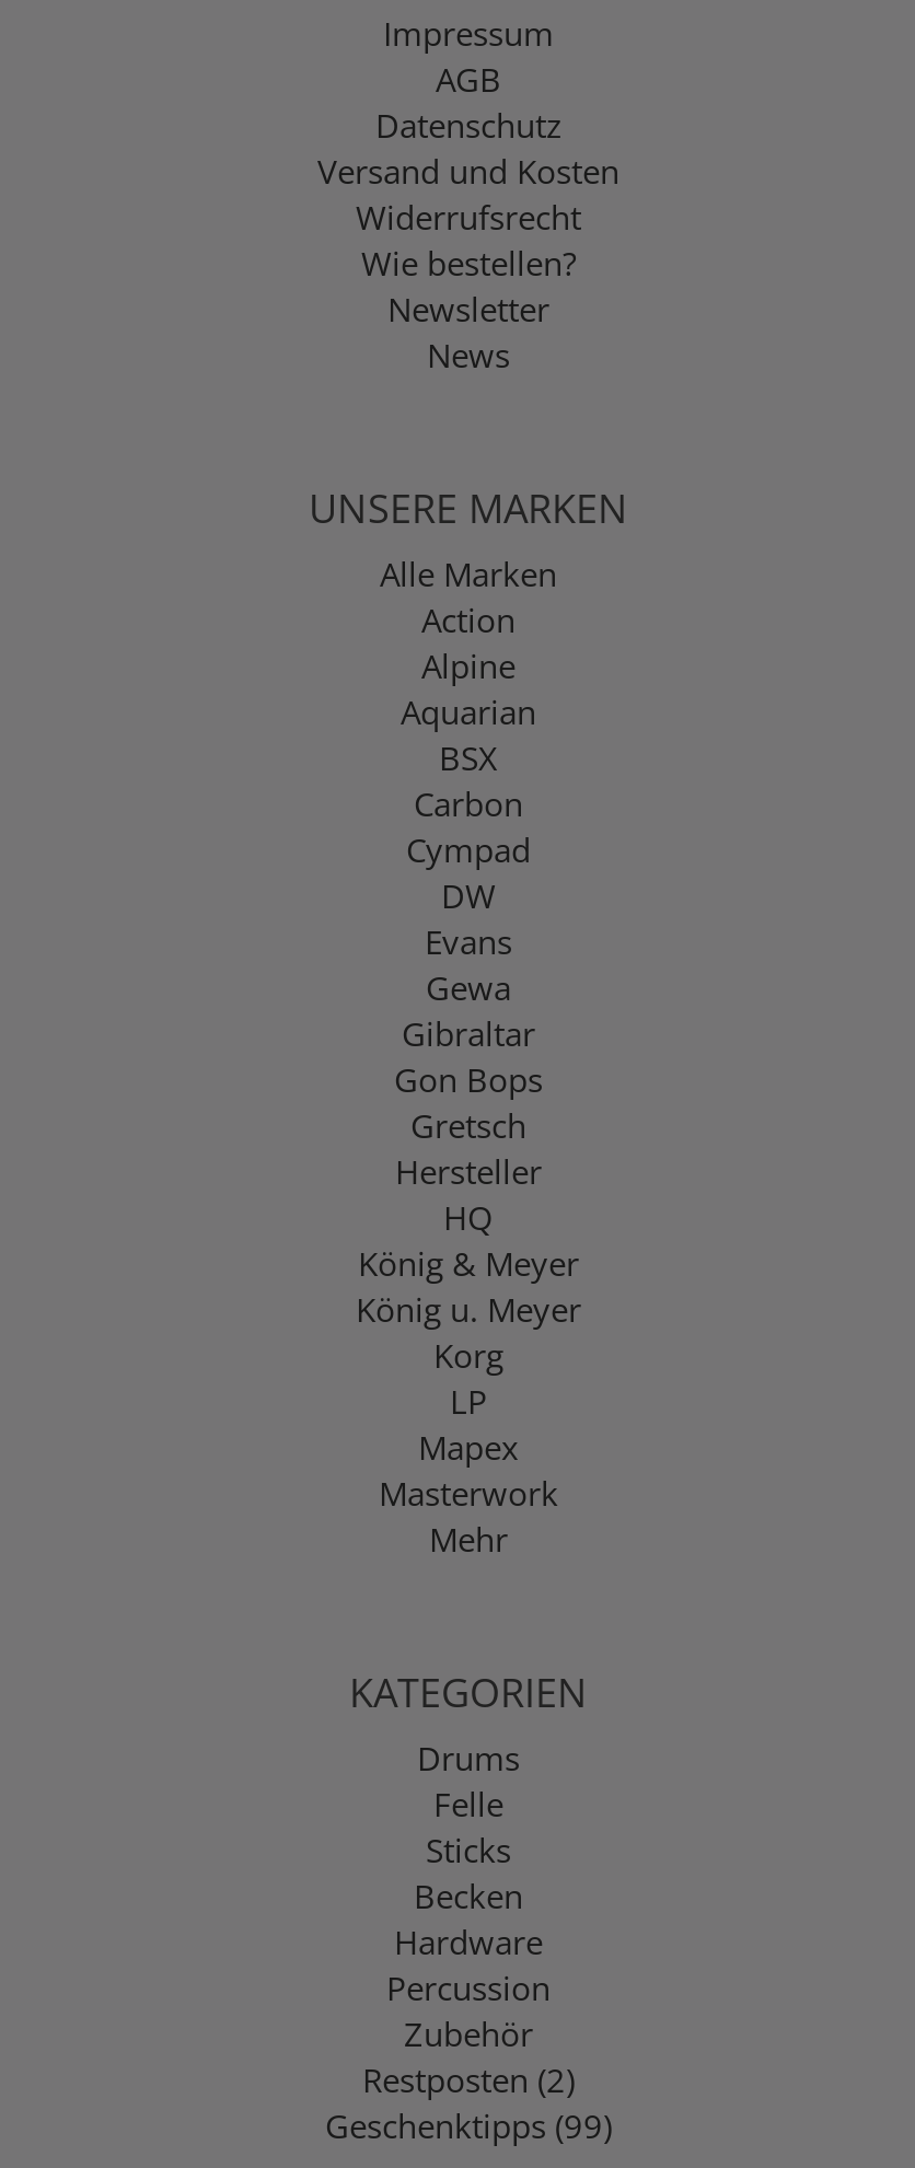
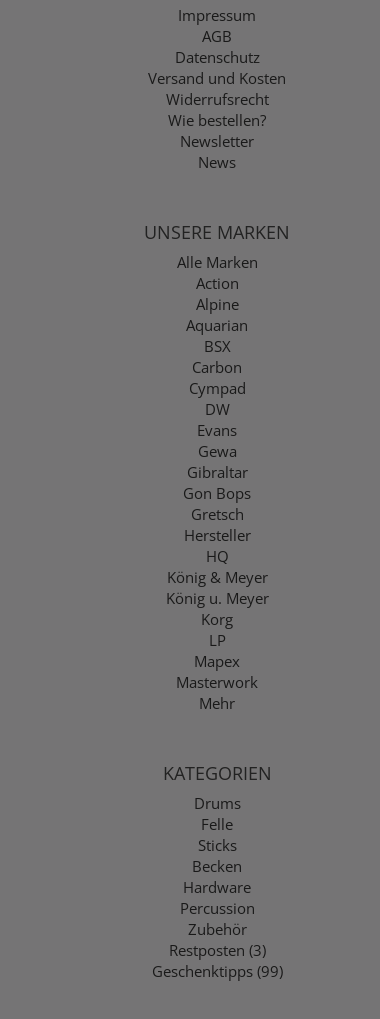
[362,2057,575,2101] Restposten (2) -> [168,940,265,960] Restposten (3)

